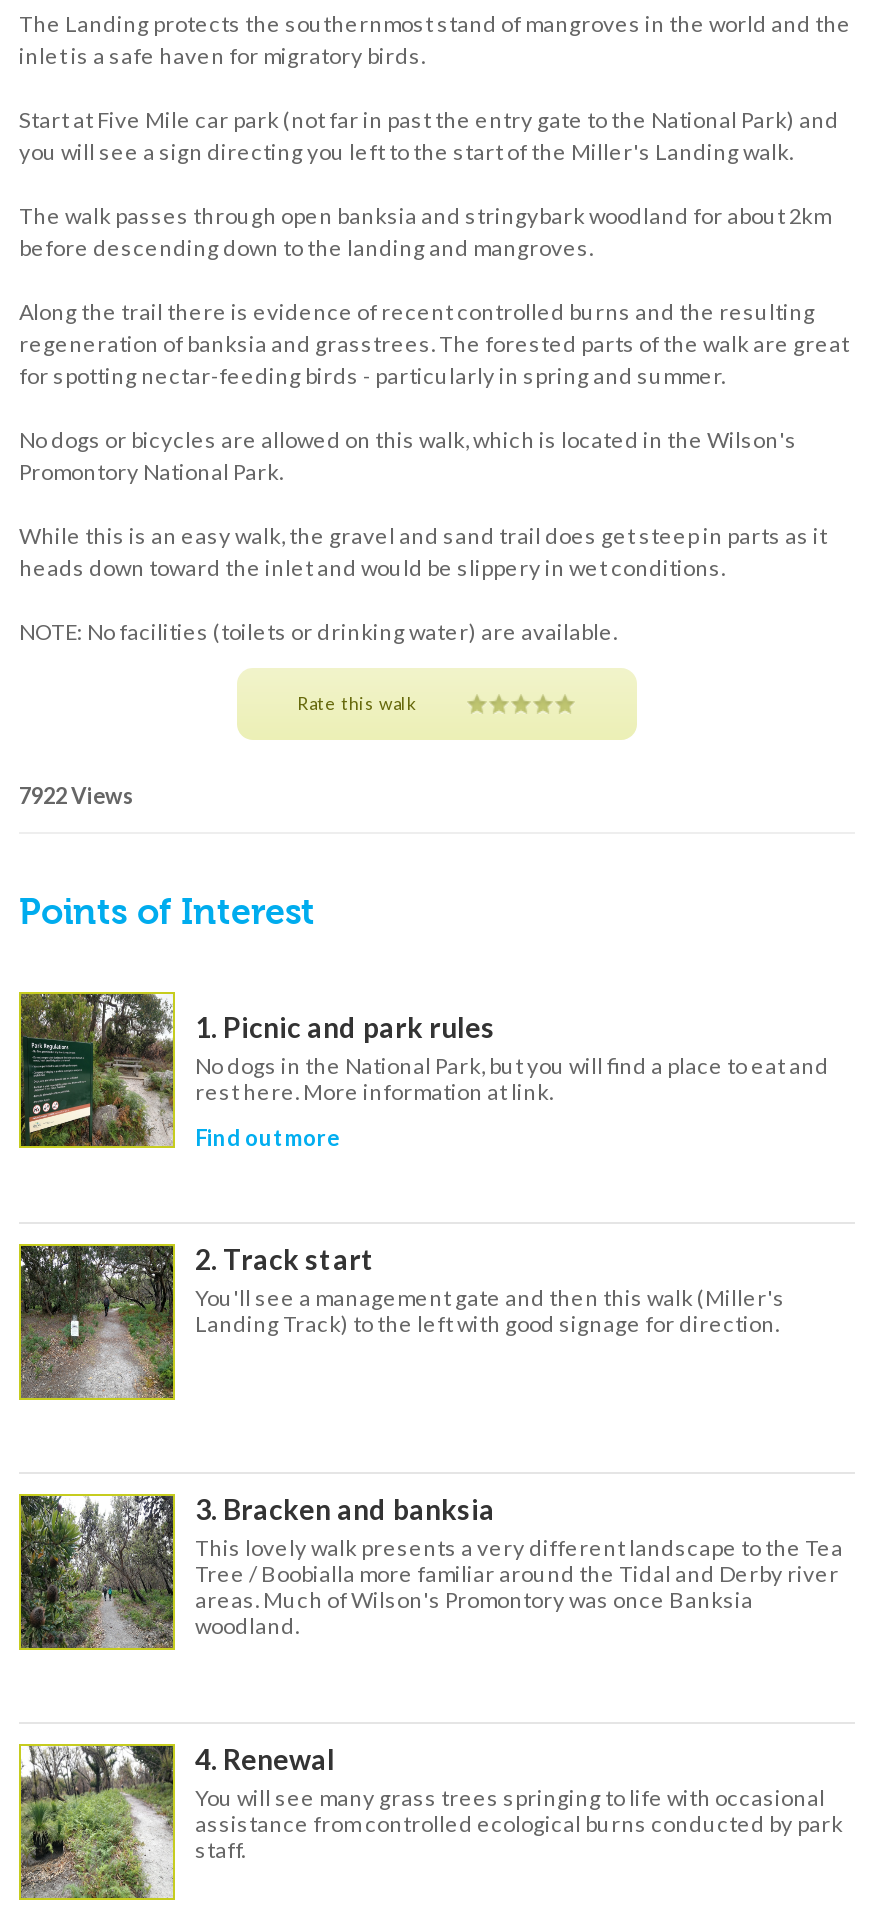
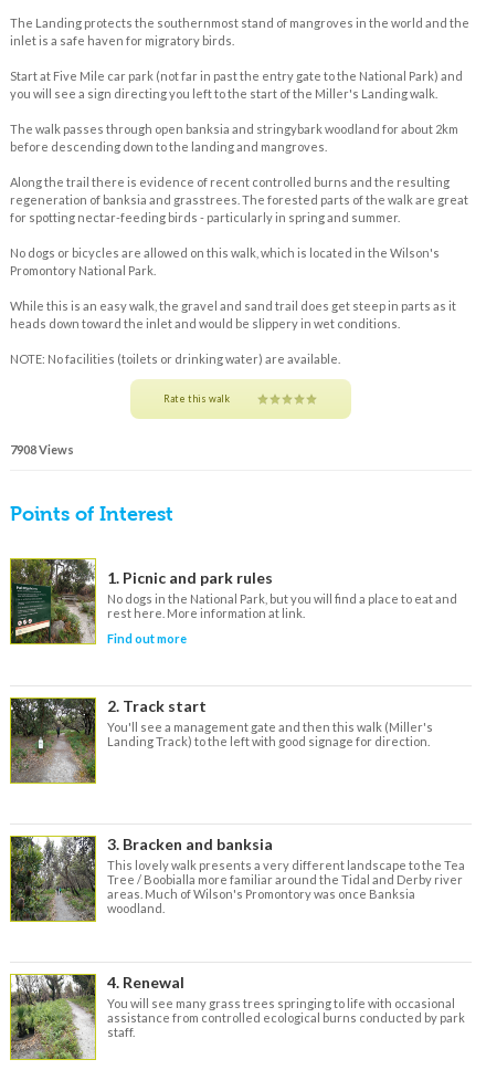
[19,781,135,807] 7922 Views -> [10,442,74,456] 7908 Views

